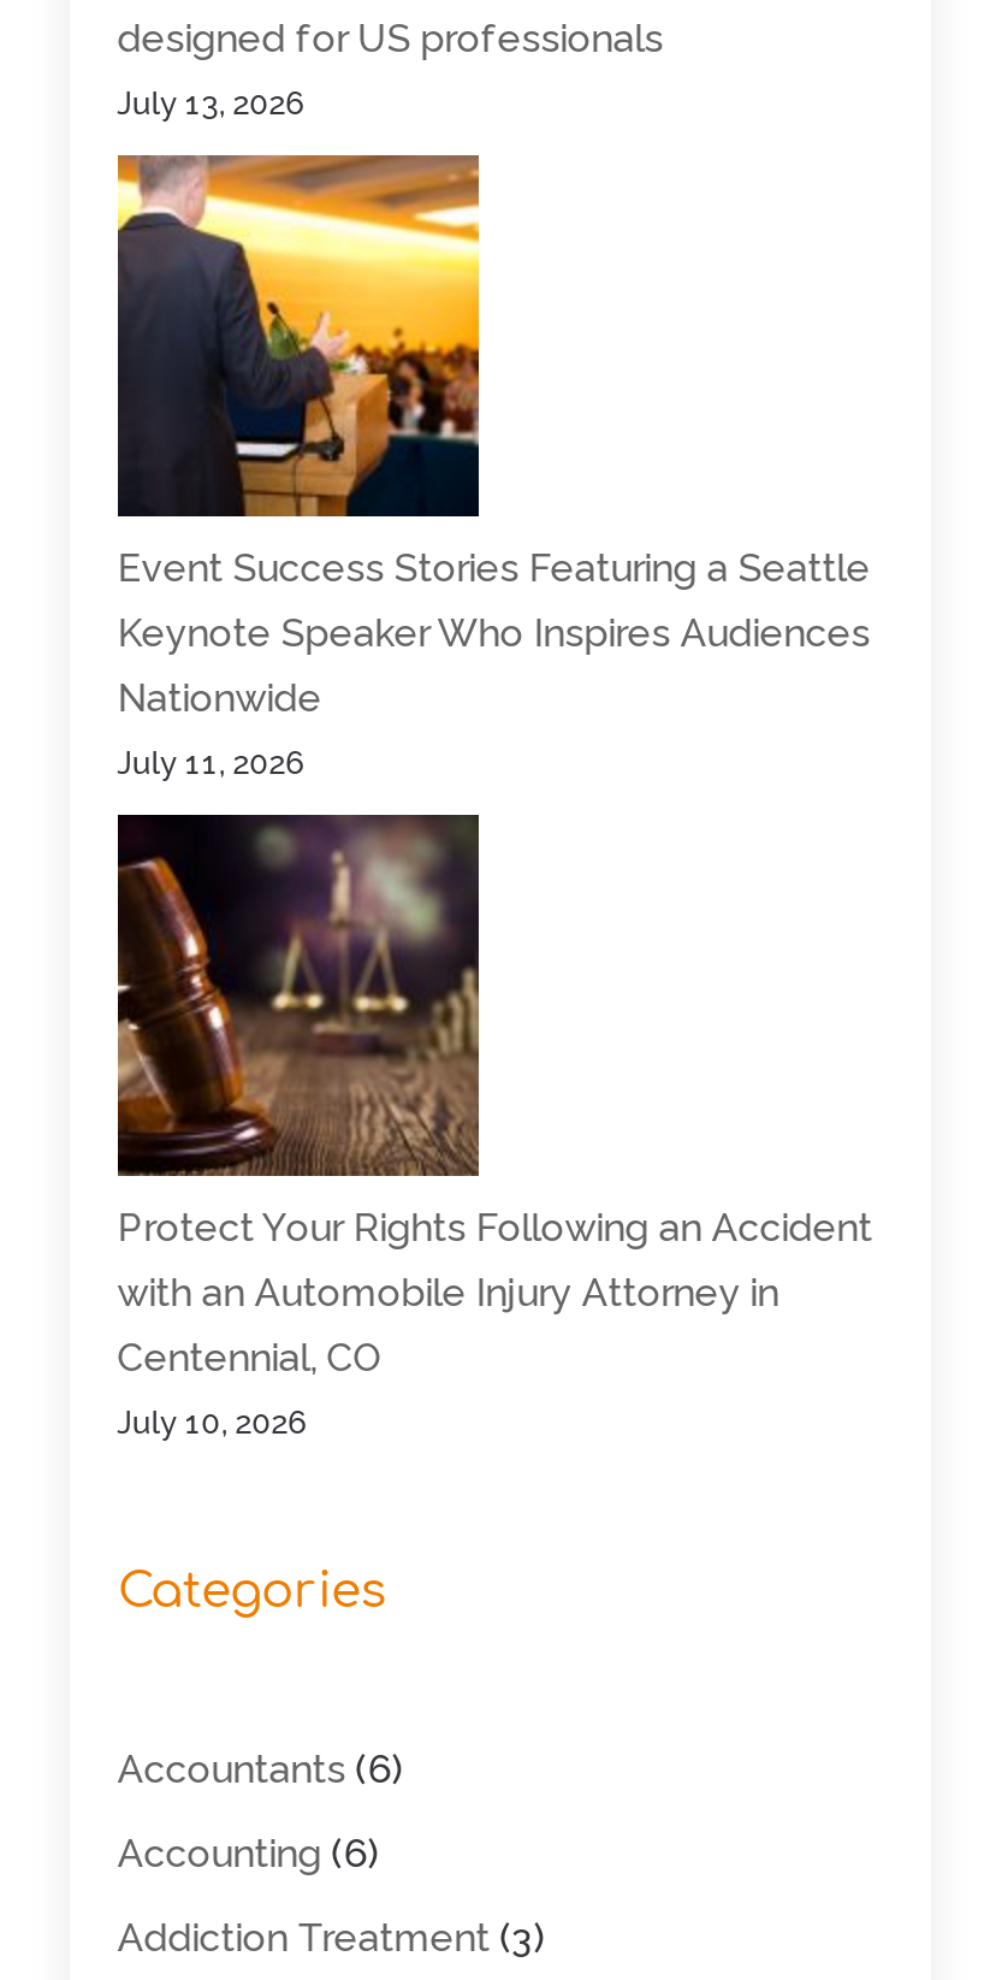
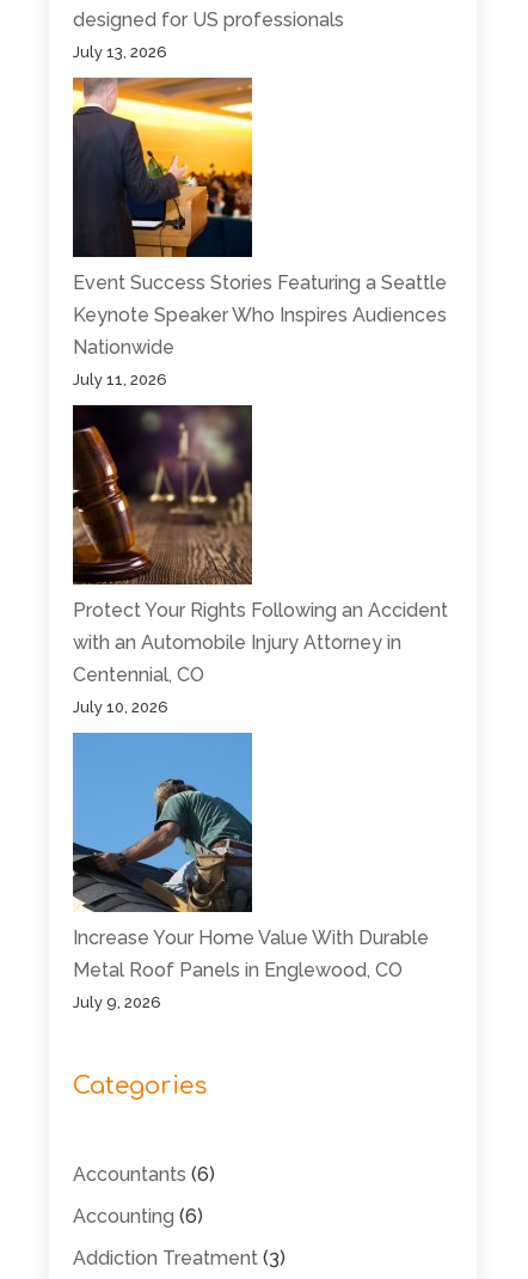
none -> [72,732,429,1011] [image] | Increase Your Home Value With Durable | Metal Roof Panels in Englewood, CO | July 9, 2026

